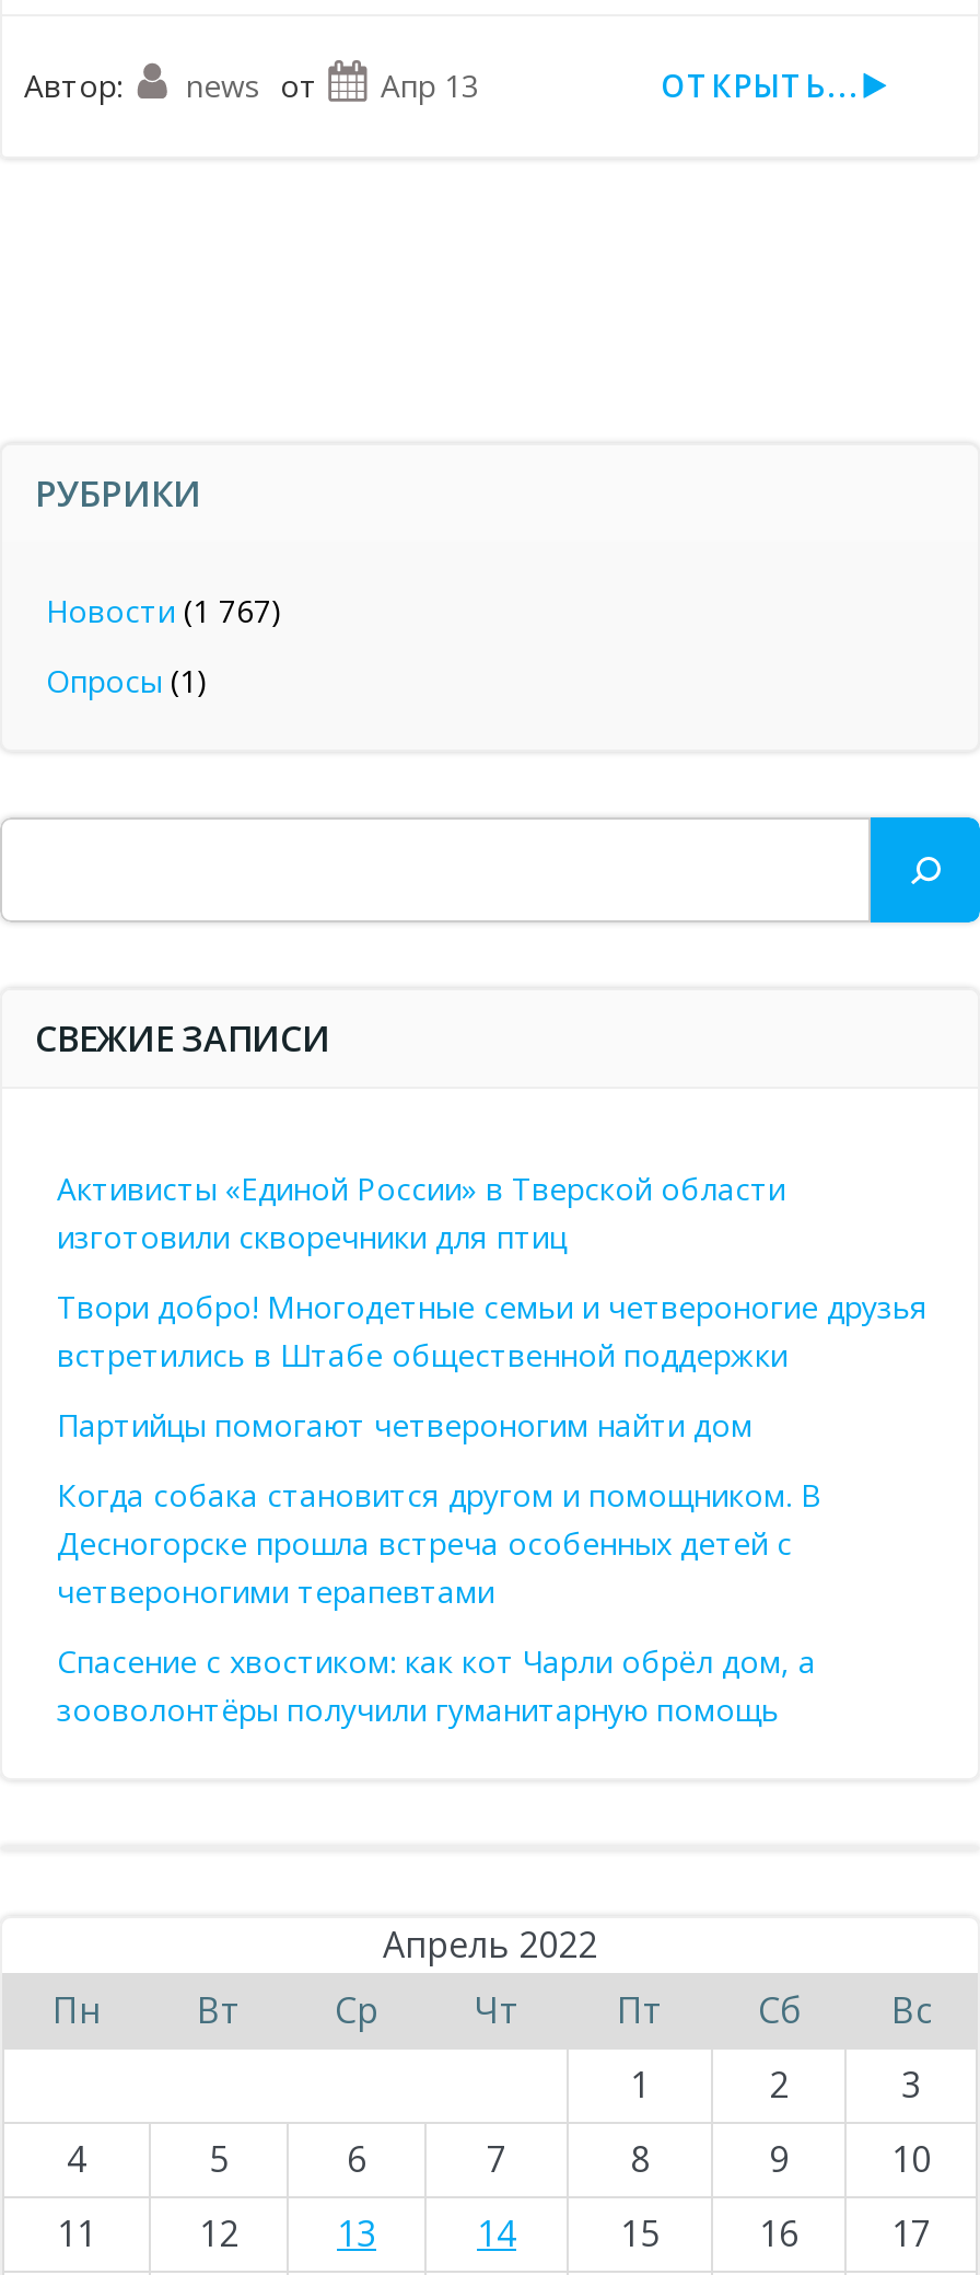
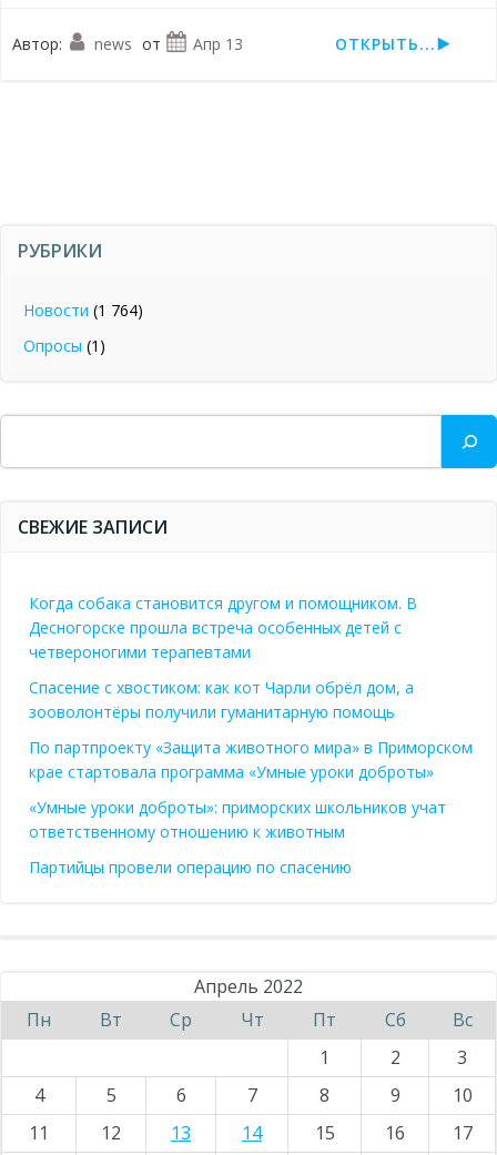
[46,590,282,631] Новости (1 767) -> [23,300,143,321] Новости (1 764)
[57,1168,927,1446] Активисты «Единой России» в Тверской области | изготовили скворечники для птиц | Твори добро! Многодетные семьи и четвероногие друзья | встретились в Штабе общественной поддержки | Партийцы помогают четвероногим найти дом -> none
moved [57,1474,822,1730] -> [29,592,417,722]: Когда собака становится другом и помощником. В | Десногорске прошла встреча особенных детей с | четвероногими терапевтами | Спасение с хвостиком: как кот Чарли обрёл дом, а | зооволонтёры получили гуманитарную помощь
none -> [29,737,473,878] По партпроекту «Защита животного мира» в Приморском | крае стартовала программа «Умные уроки доброты» | «Умные уроки доброты»: приморских школьников учат | ответственному отношению к животным | Партийцы провели операцию по спасению

